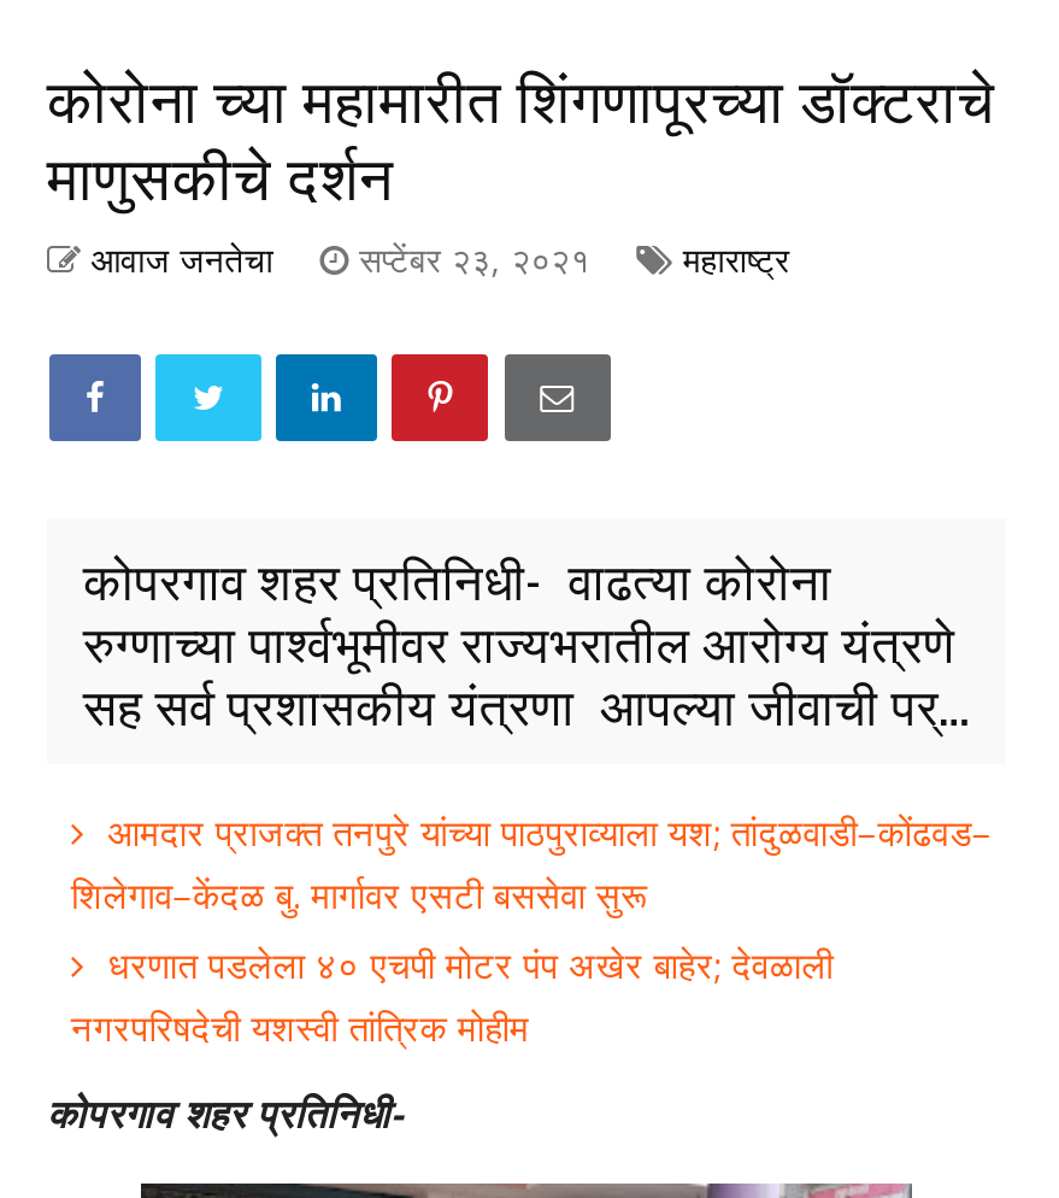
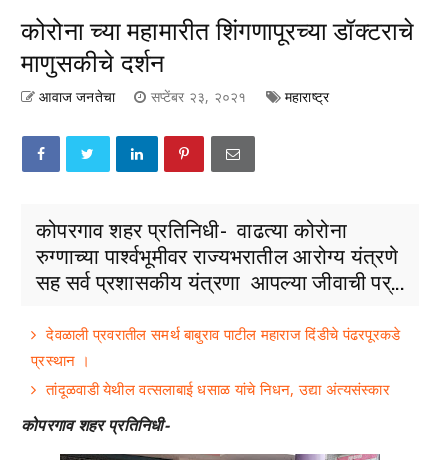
[71,808,992,1052] आमदार प्राजक्त तनपुरे यांच्या पाठपुराव्याला यश; तांदुळवाडी–कोंढवड– | शिलेगाव–केंदळ बु. मार्गावर एसटी बससेवा सुरू | धरणात पडलेला ४० एचपी मोटर पंप अखेर बाहेर; देवळाली | नगरपरिषदेची यशस्वी तांत्रिक मोहीम -> [31,324,401,399] देवळाली प्रवरातील समर्थ बाबुराव पाटील महाराज दिंडीचे पंढरपूरकडे | प्रस्थान । | तांदूळवाडी येथील वत्सलाबाई धसाळ यांचे निधन, उद्या अंत्यसंस्कार

